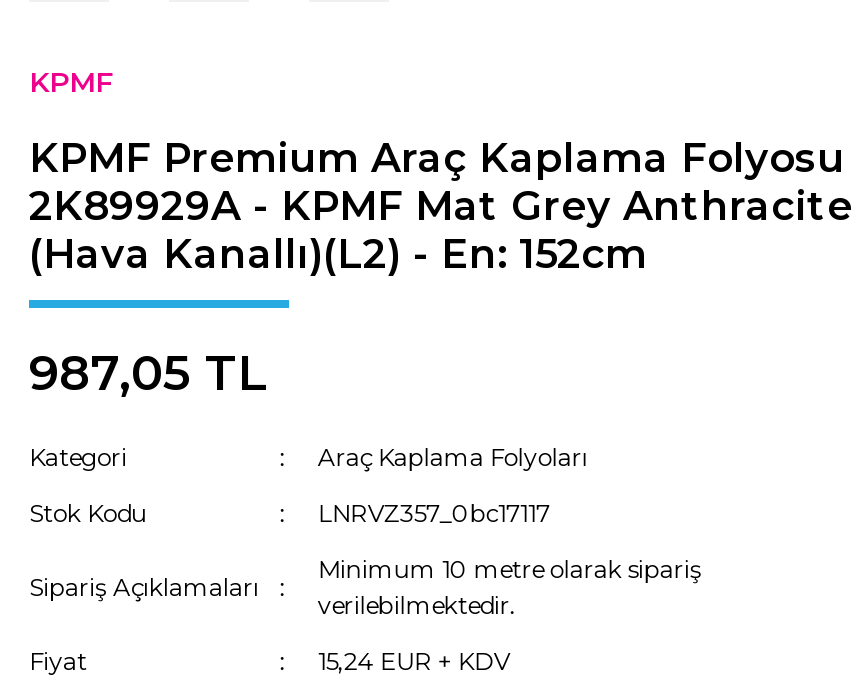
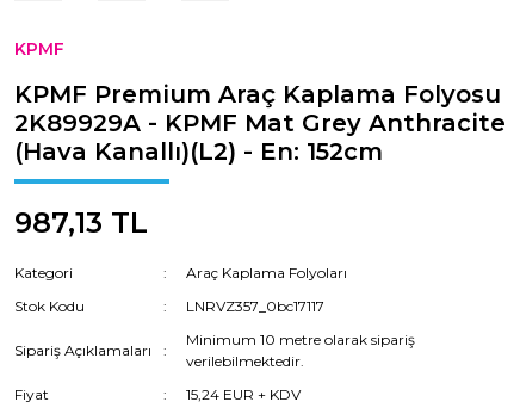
[29,344,267,402] 987,05 TL -> [14,205,148,240] 987,13 TL

